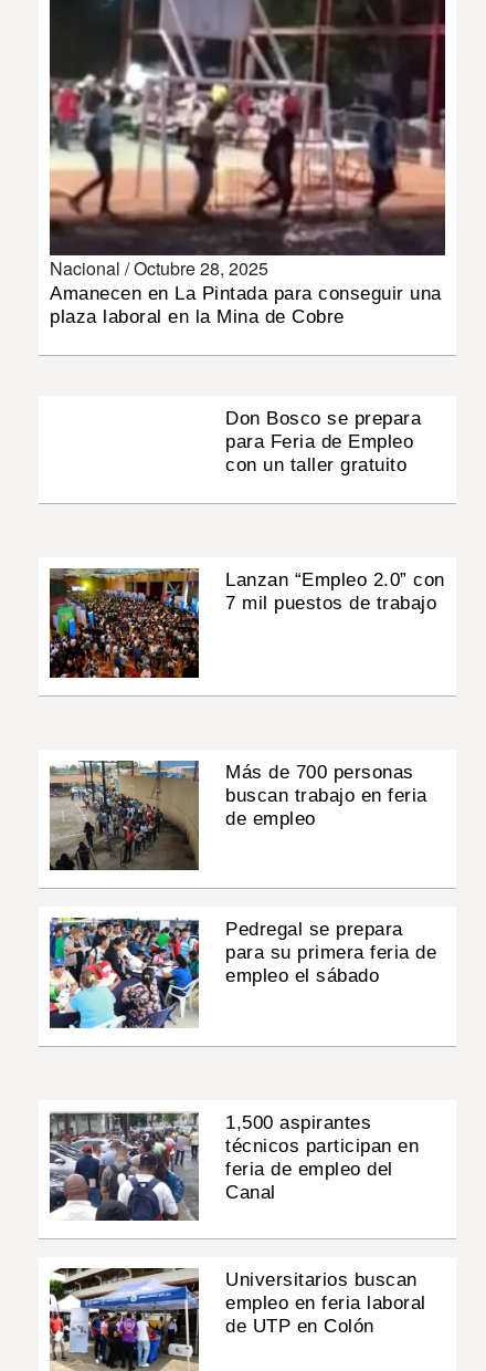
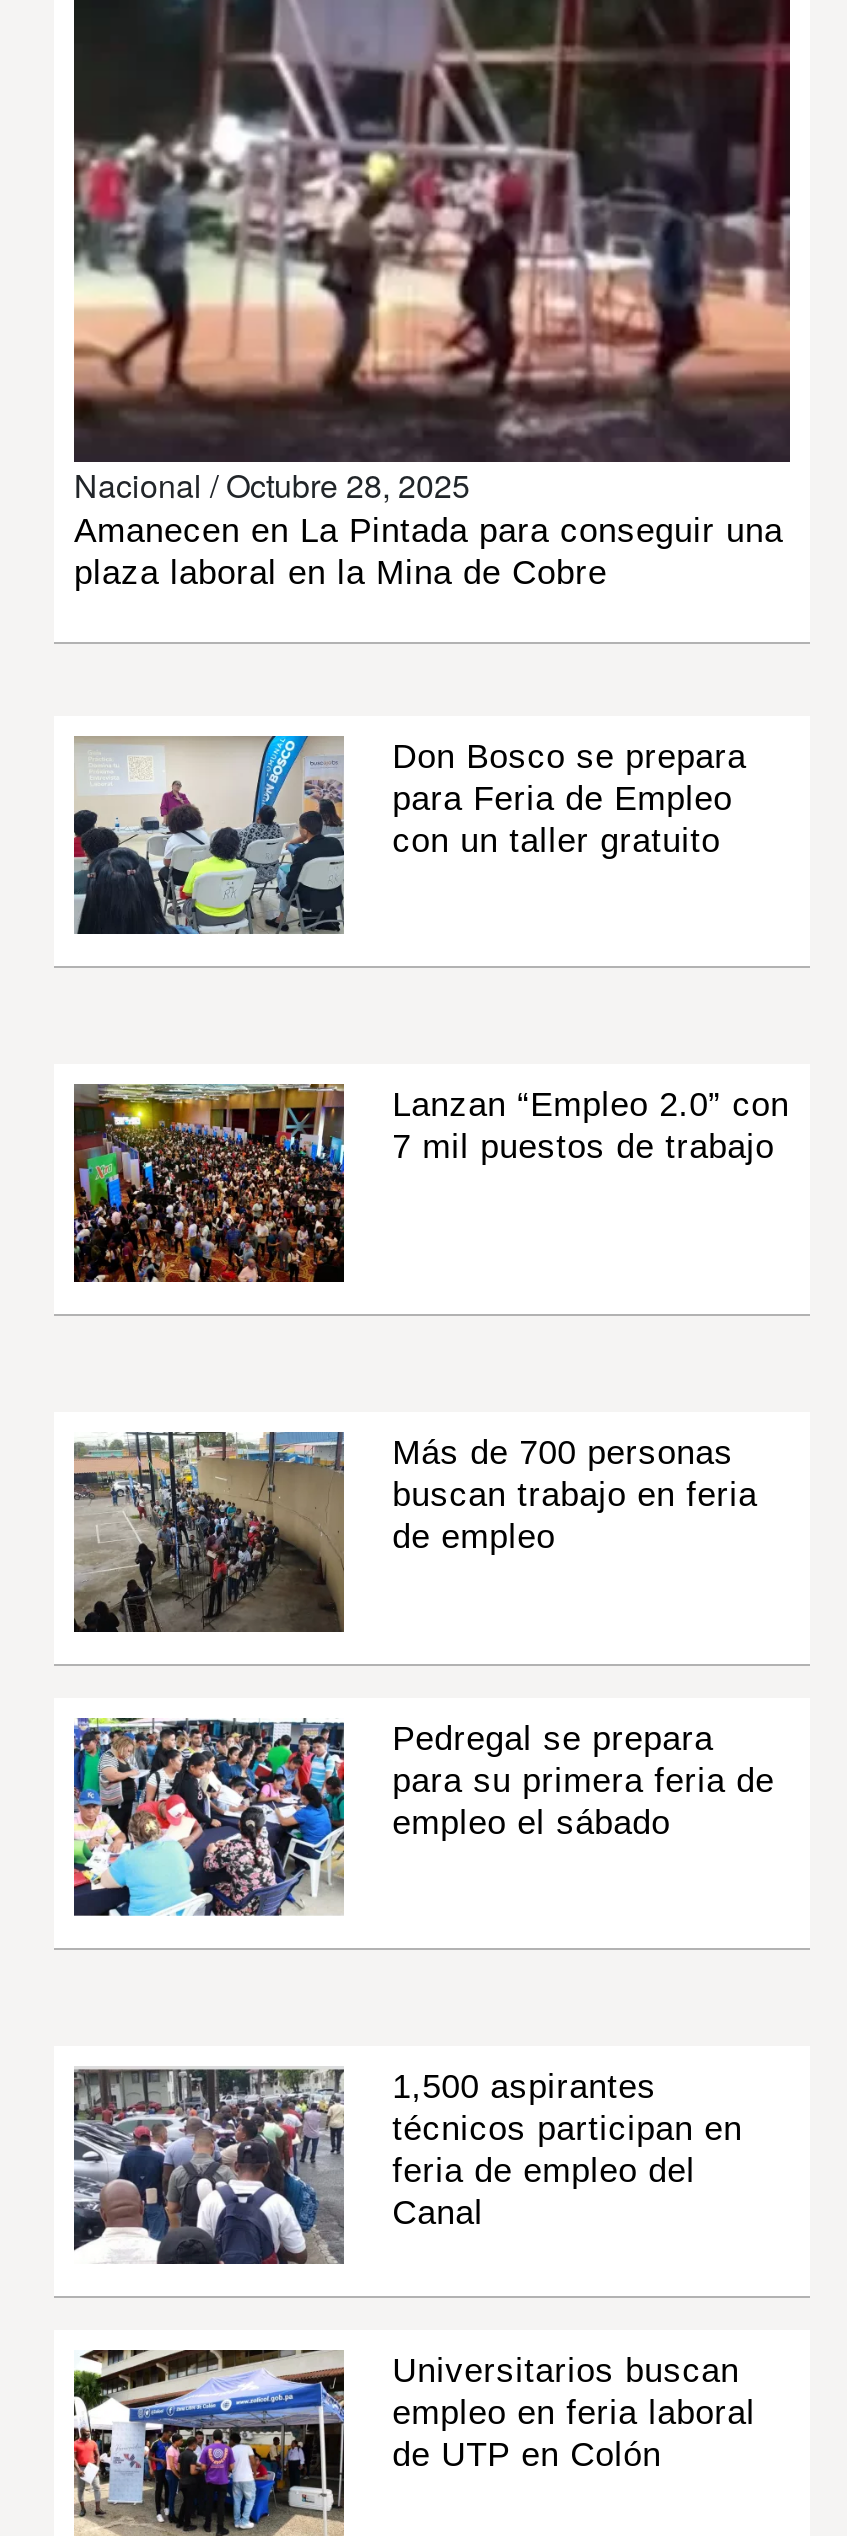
none -> [72,734,346,936] [image]

